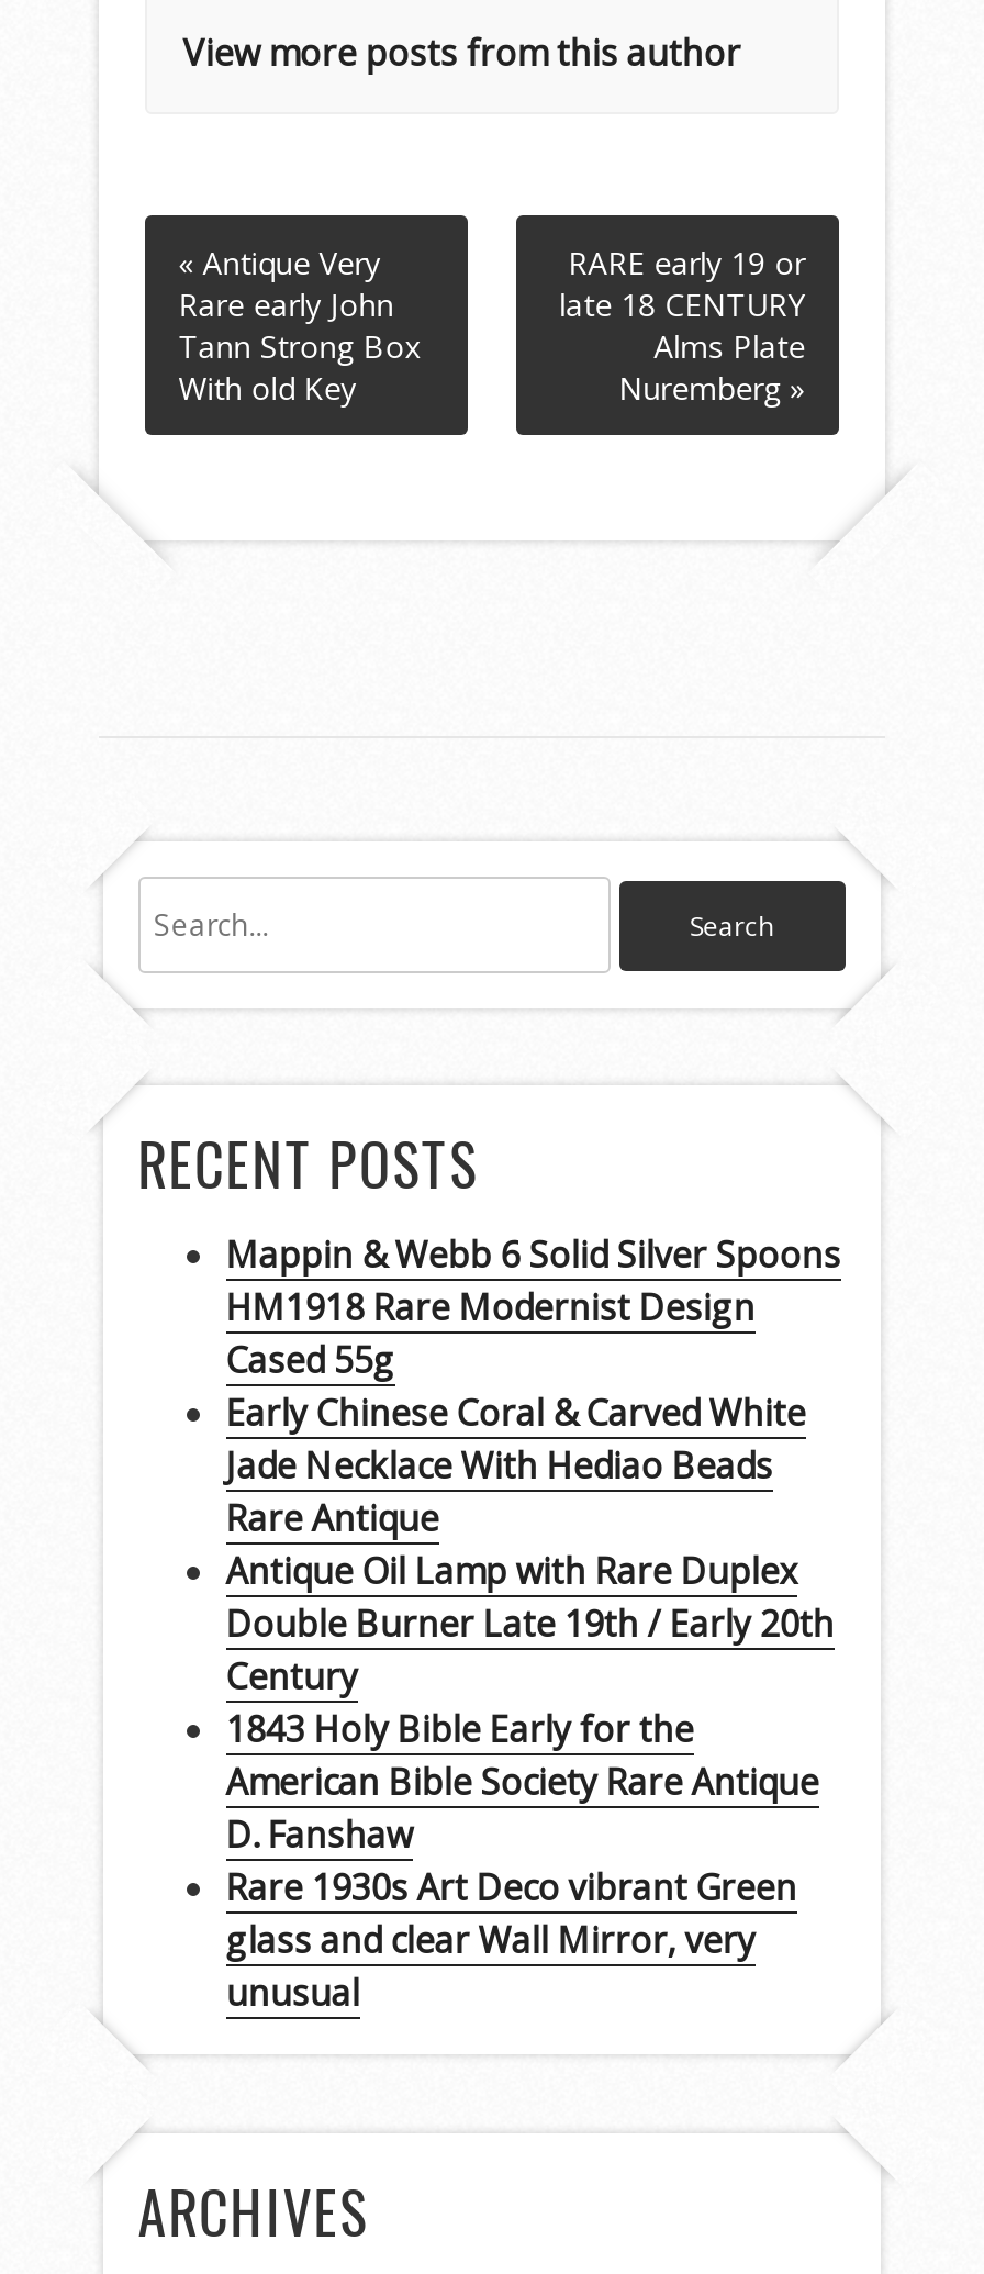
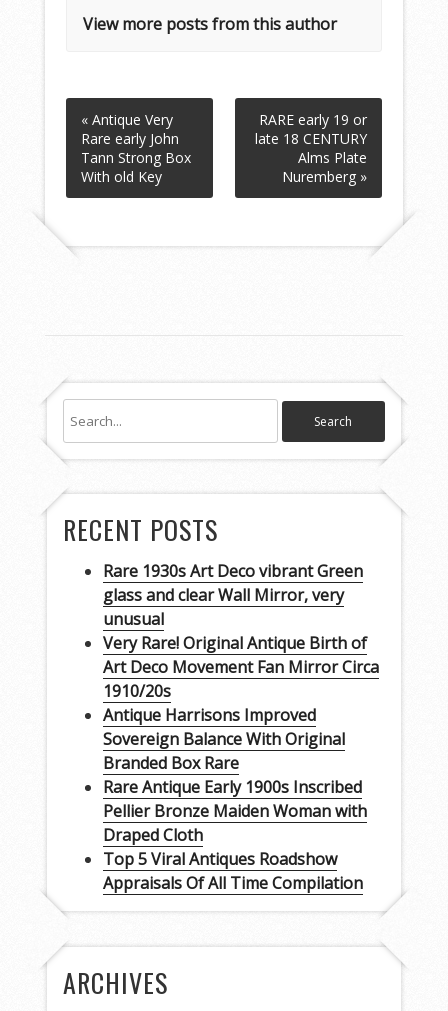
[226,1231,841,1860] Mappin & Webb 6 Solid Silver Spoons | HM1918 Rare Modernist Design | Cased 55g | Early Chinese Coral & Carved White | Jade Necklace With Hediao Beads | Rare Antique | Antique Oil Lamp with Rare Duplex | Double Burner Late 19th / Early 20th | Century | 1843 Holy Bible Early for the | American Bible Society Rare Antique | D. Fanshaw -> none
moved [226,1864,797,2018] -> [103,560,363,630]: Rare 1930s Art Deco vibrant Green | glass and clear Wall Mirror, very | unusual
none -> [103,632,379,894] Very Rare! Original Antique Birth of | Art Deco Movement Fan Mirror Circa | 1910/20s | Antique Harrisons Improved | Sovereign Balance With Original | Branded Box Rare | Rare Antique Early 1900s Inscribed | Pellier Bronze Maiden Woman with | Draped Cloth | Top 5 Viral Antiques Roadshow | Appraisals Of All Time Compilation

